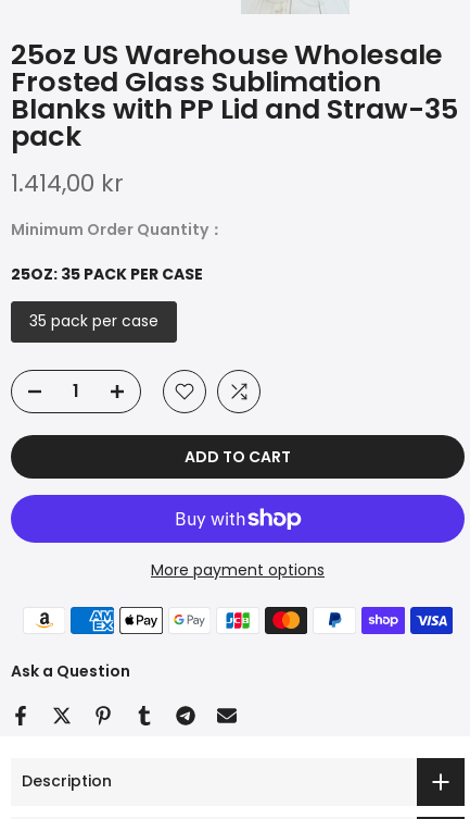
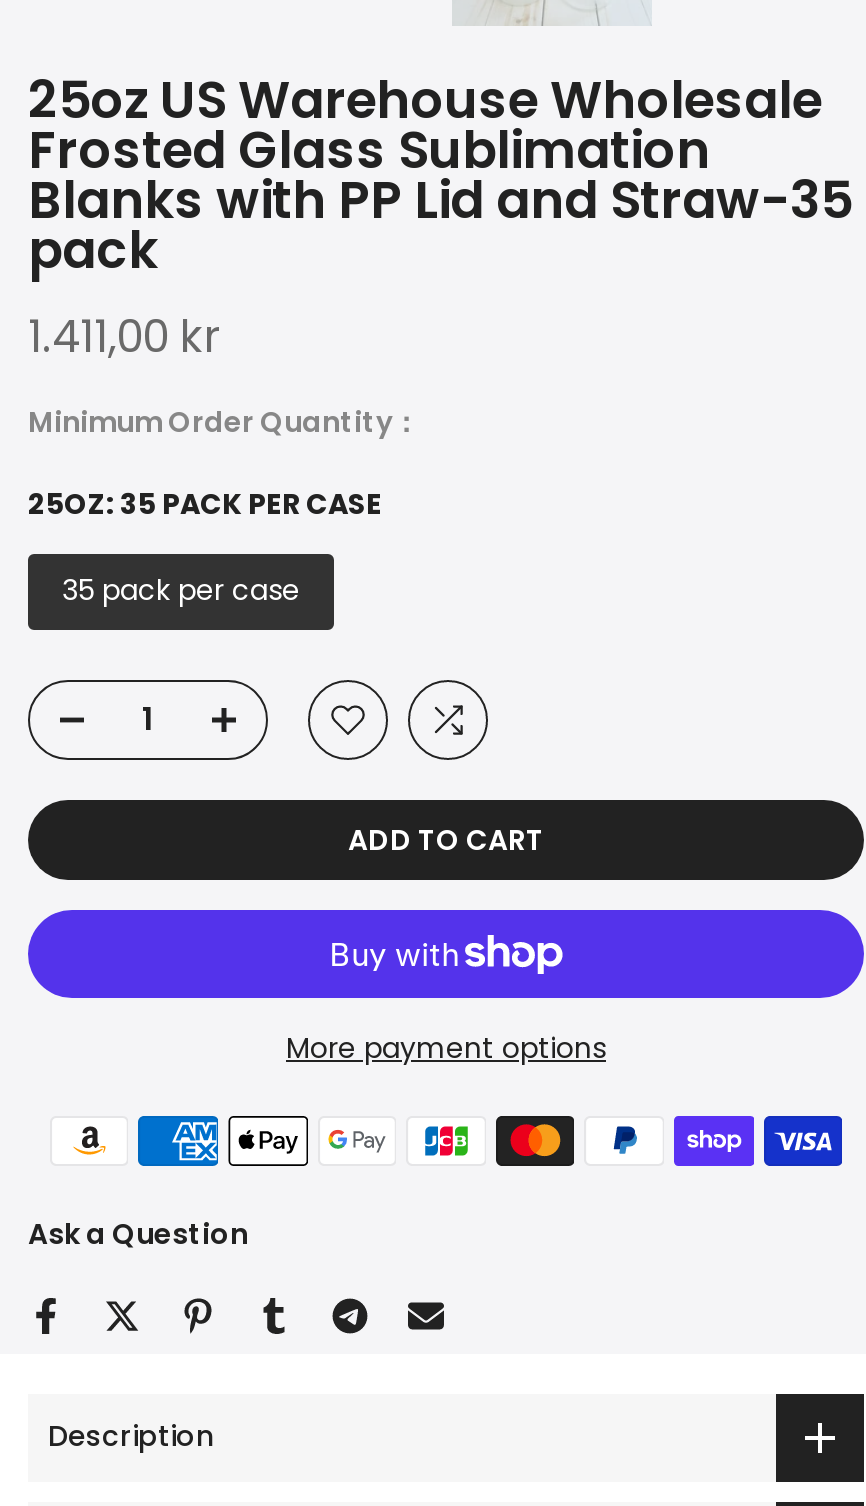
[11,166,124,200] 1.414,00 kr -> [28,305,222,367] 1.411,00 kr

